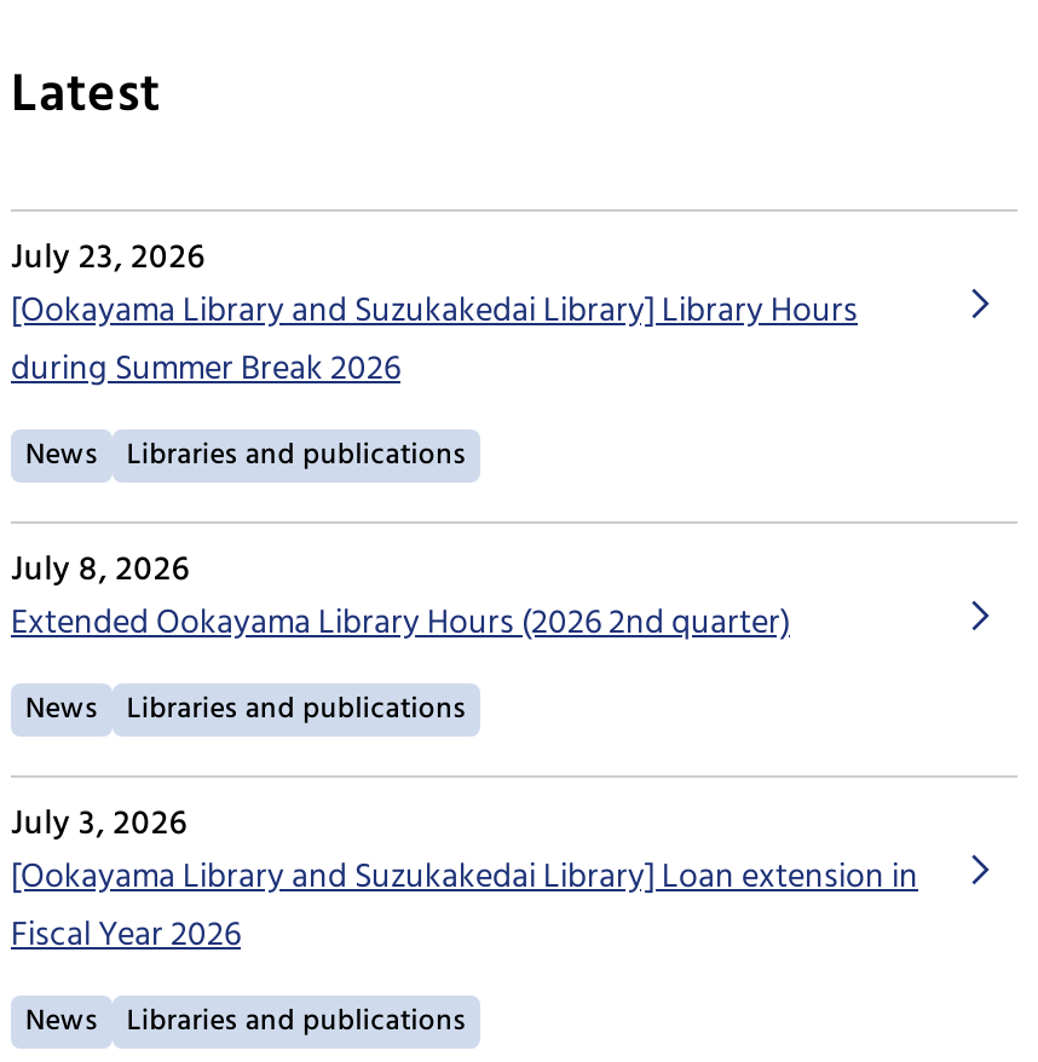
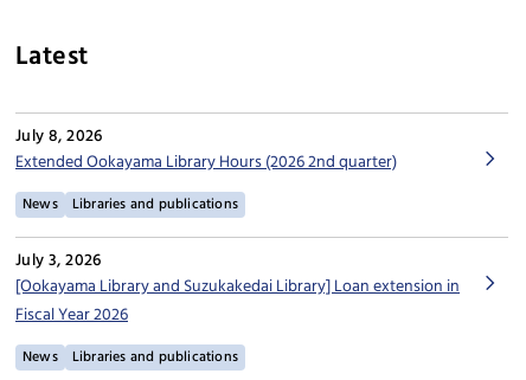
[11,230,858,479] July 23, 2026 | [Ookayama Library and Suzukakedai Library] Library Hours | during Summer Break 2026 | News Libraries and publications -> none

